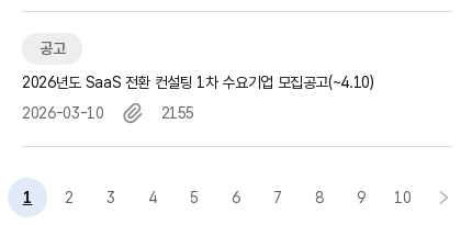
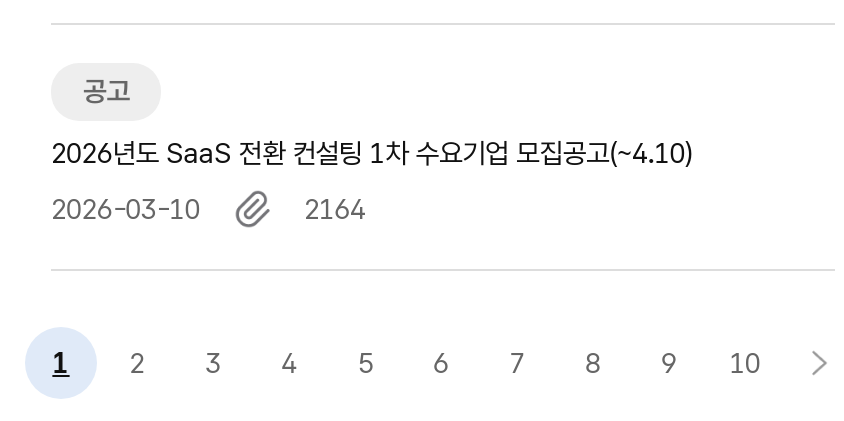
[161,104,194,122] 2155 -> [304,193,365,225] 2164

